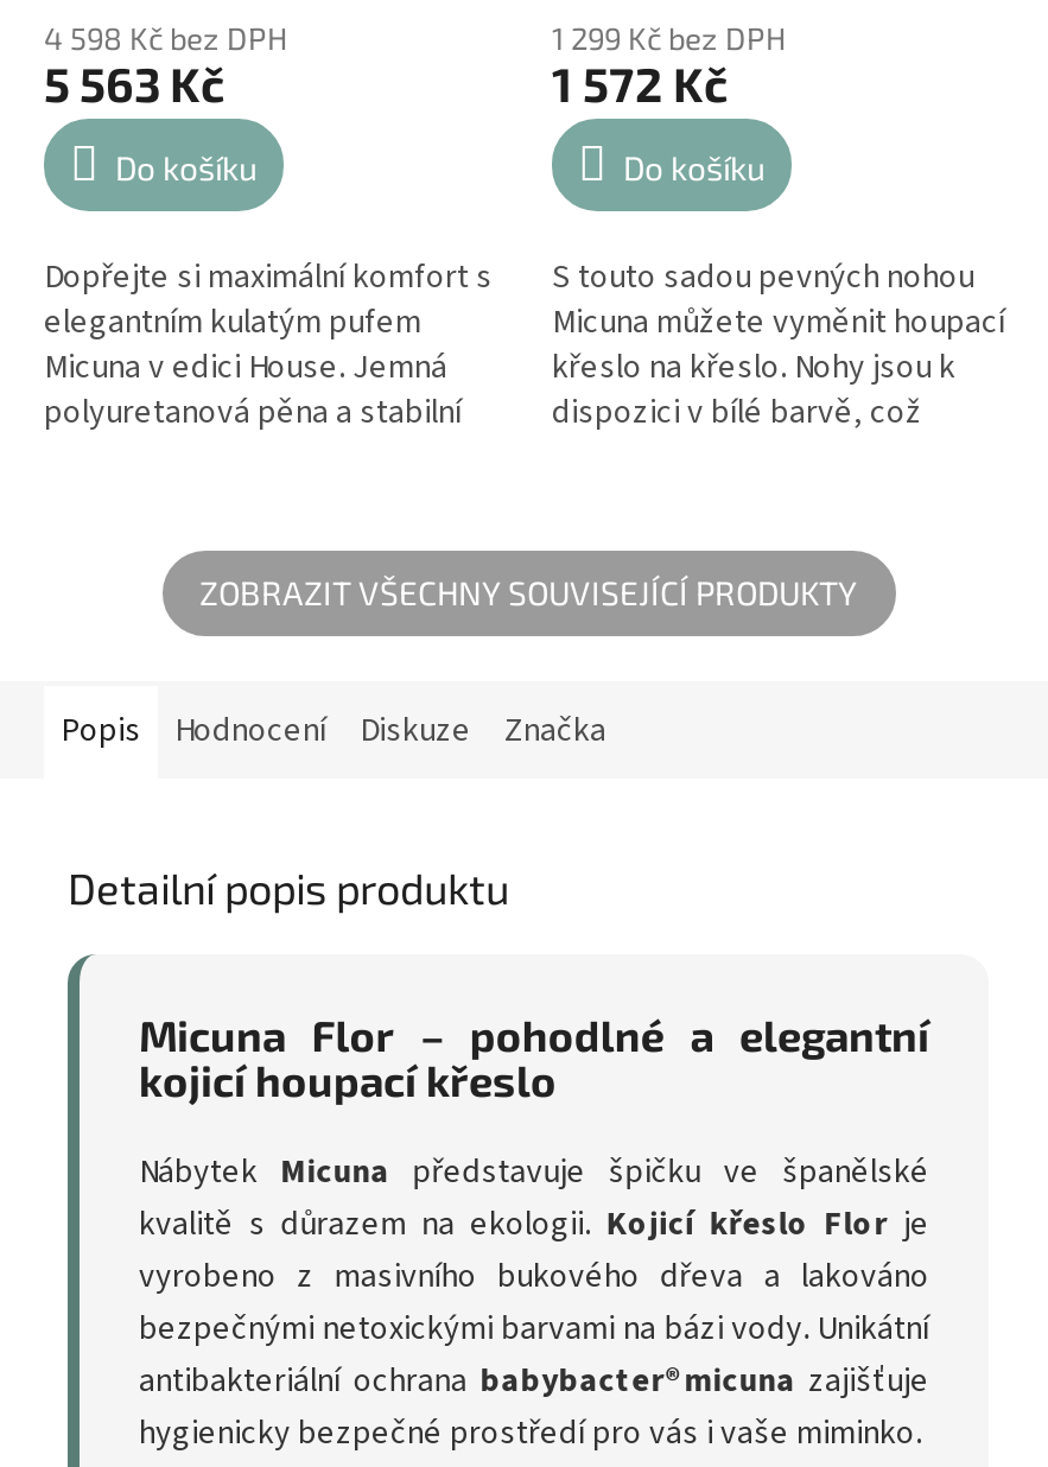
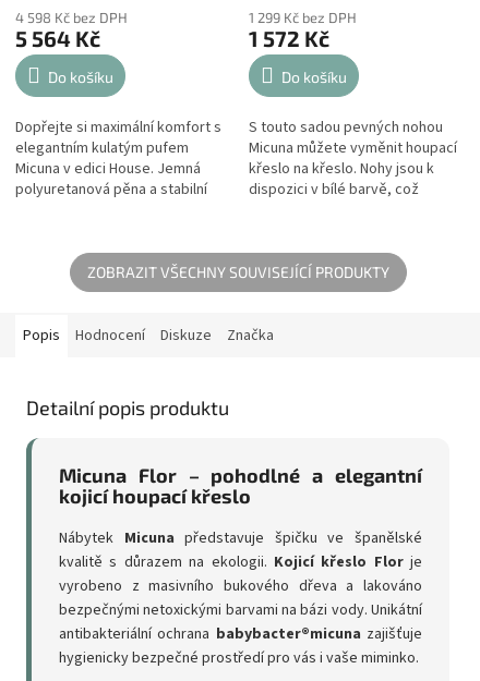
[44,54,224,111] 5 563 Kč -> [15,25,100,51] 5 564 Kč

